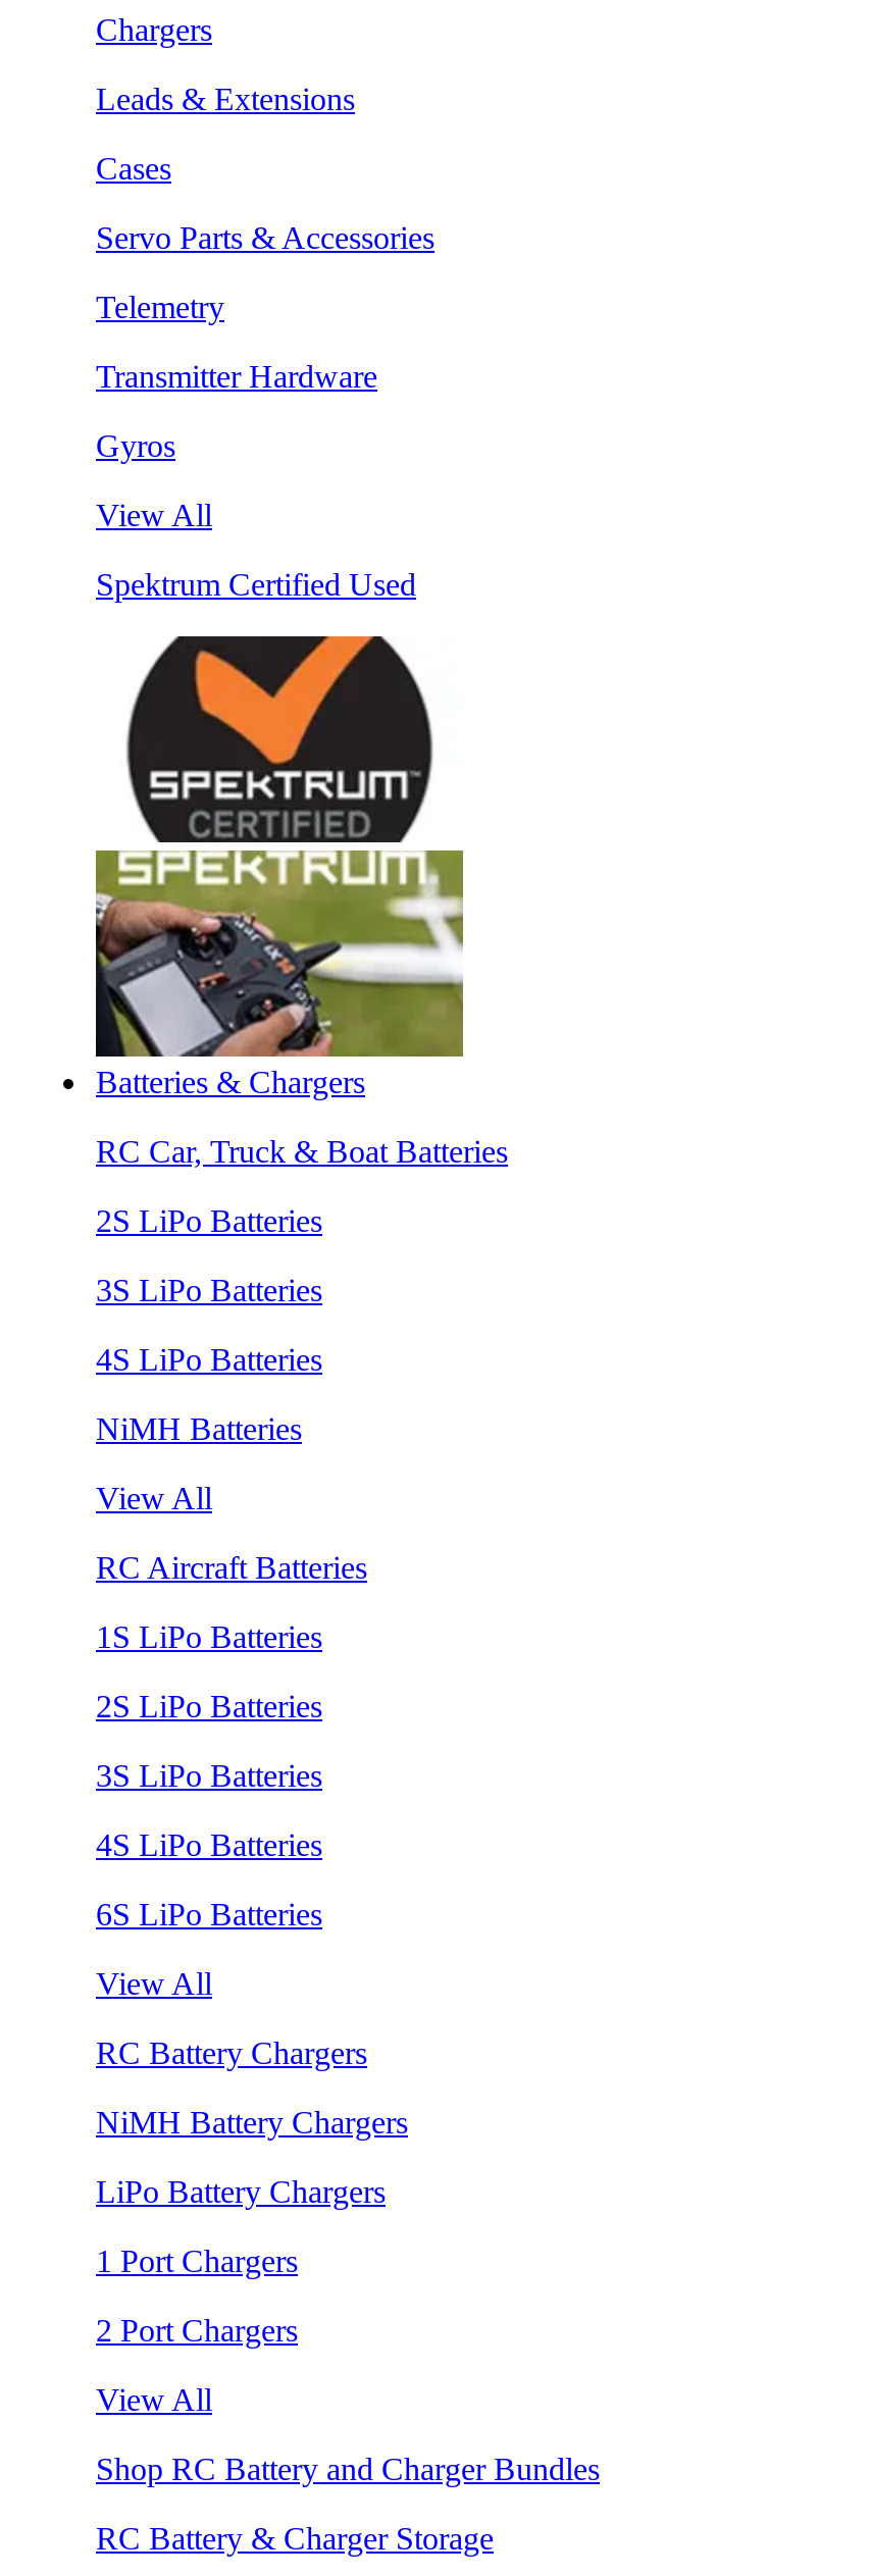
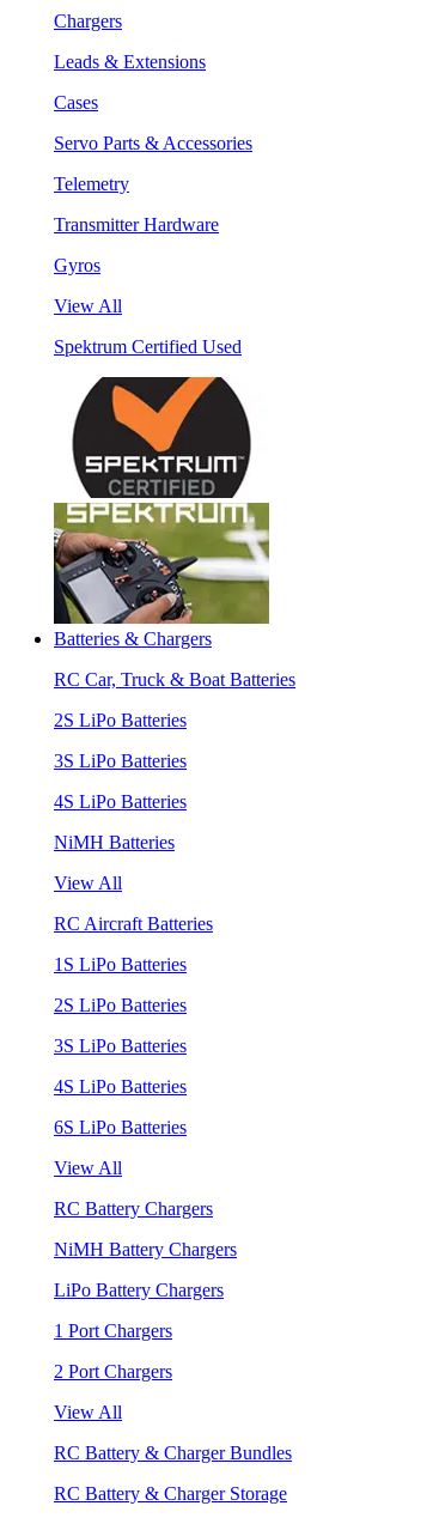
[96,2451,600,2486] Shop RC Battery and Charger Bundles -> [54,1442,292,1463] RC Battery & Charger Bundles

